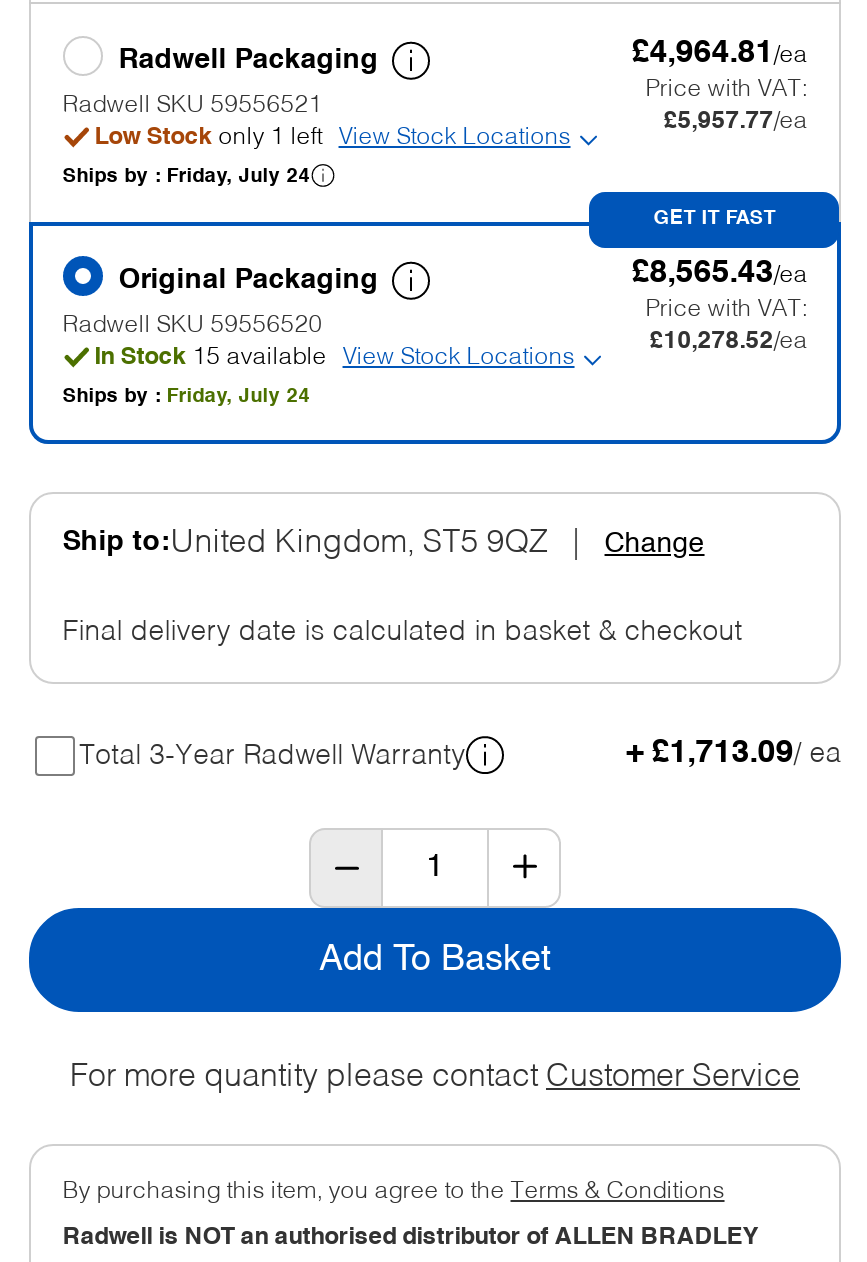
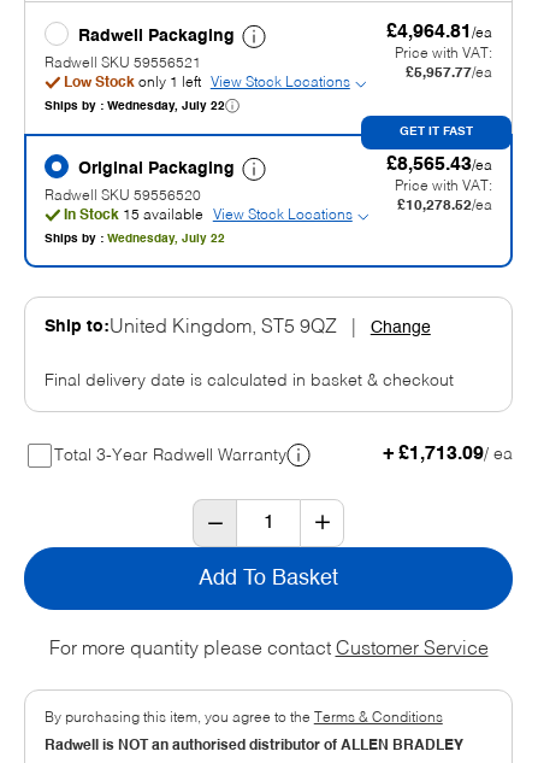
[63,166,311,186] Ships by : Friday, July 24 -> [44,100,225,112] Ships by : Wednesday, July 22
[63,386,311,406] Ships by : Friday, July 24 -> [44,233,225,245] Ships by : Wednesday, July 22

